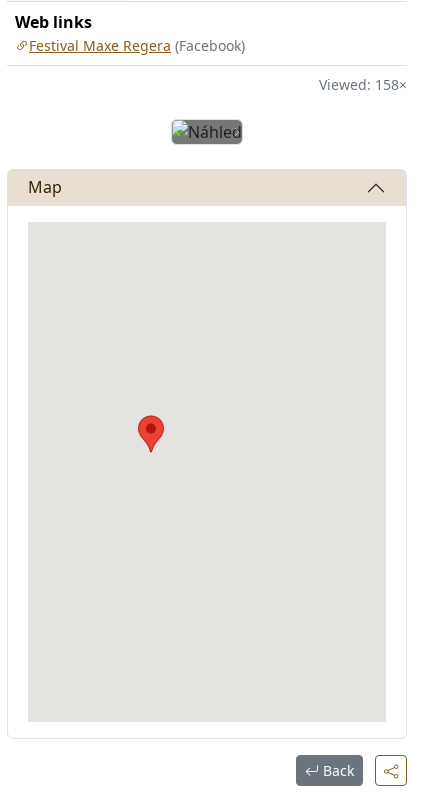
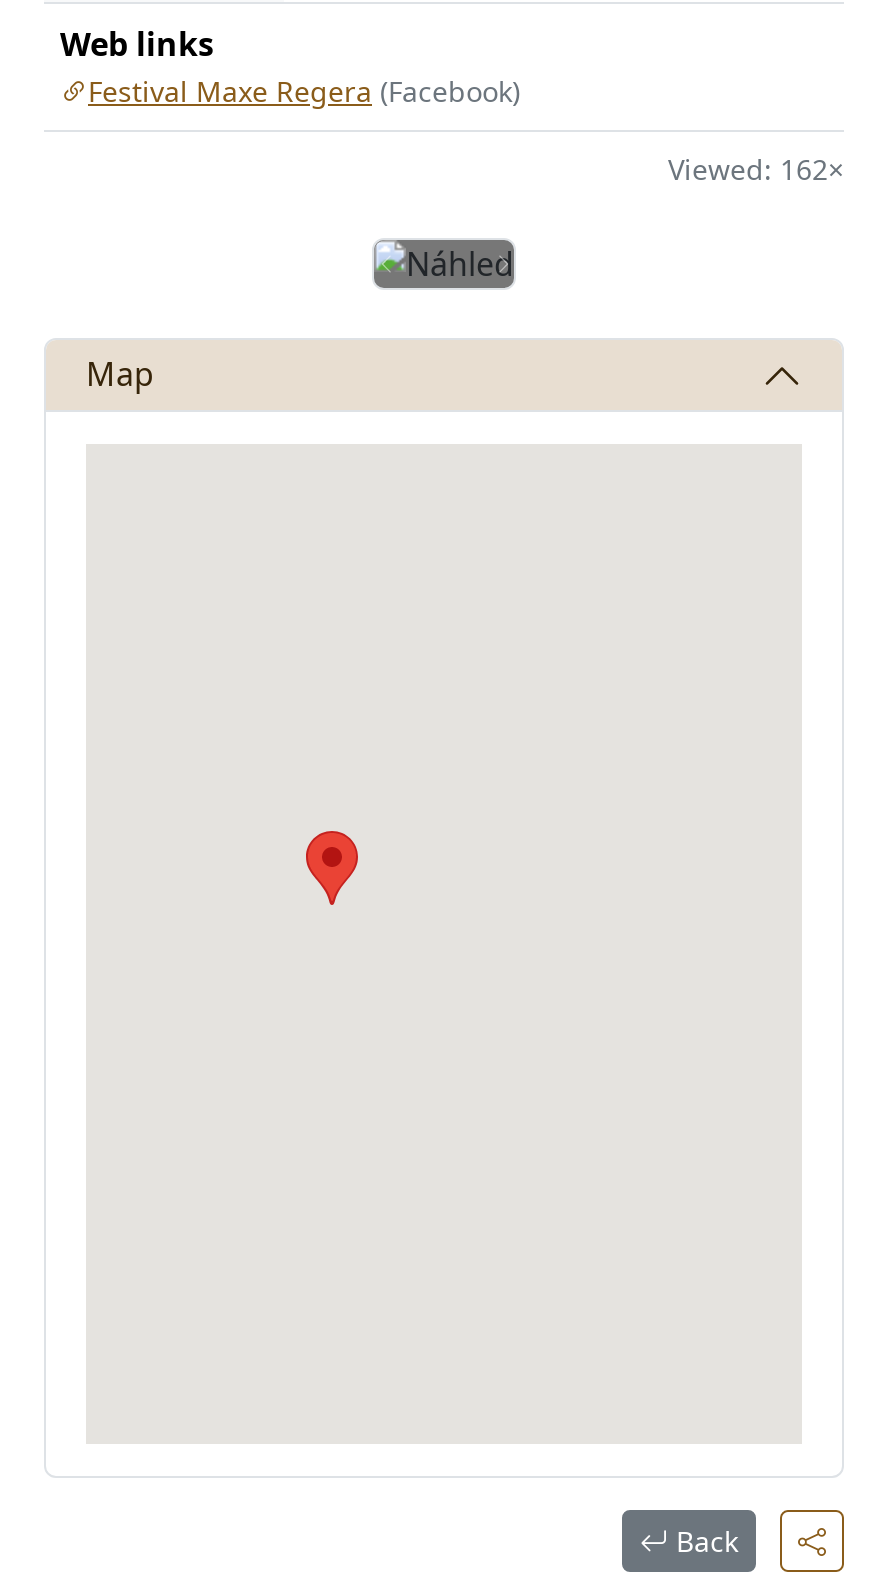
[319,75,407,94] Viewed: 158× -> [668,150,844,188] Viewed: 162×

